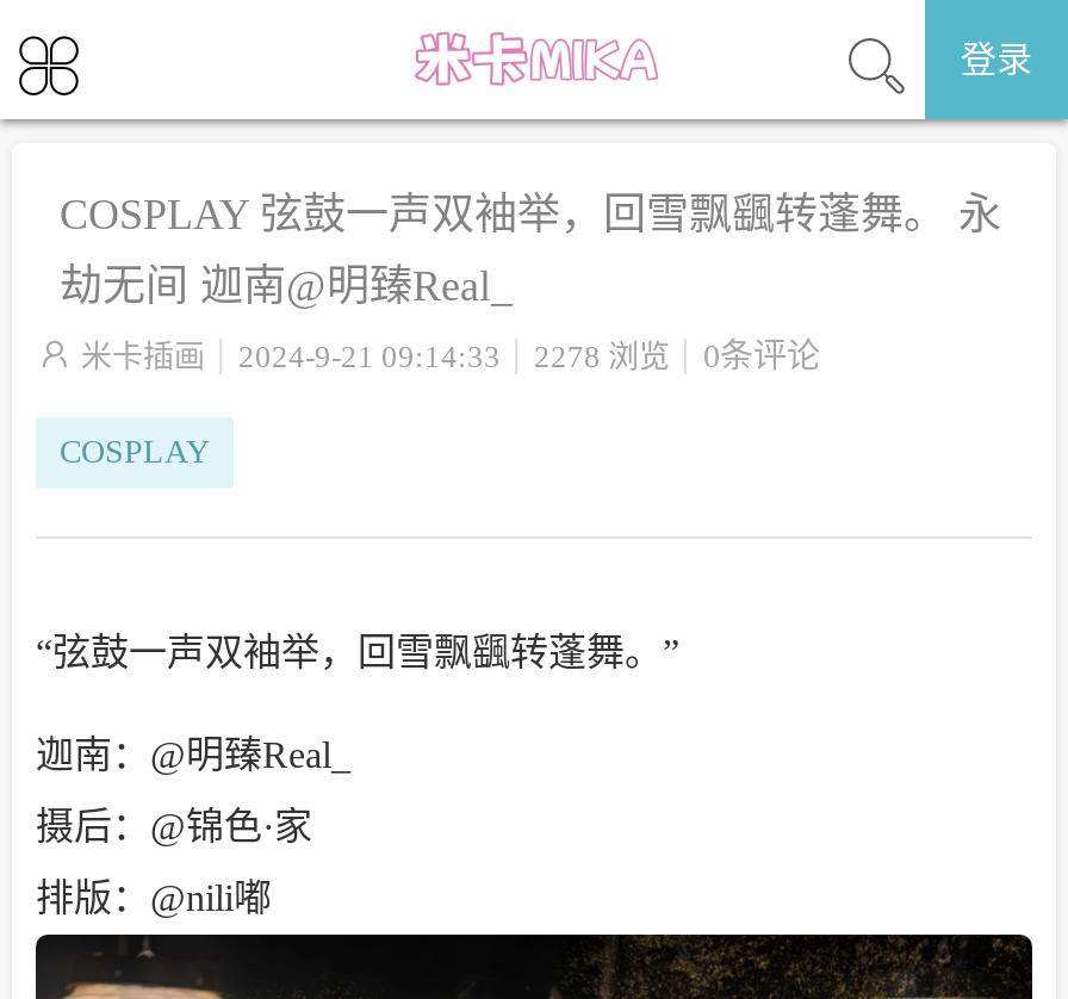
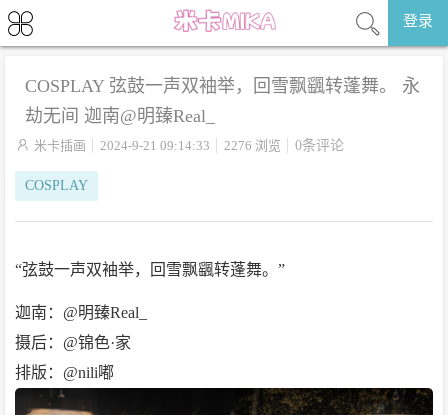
[534,339,670,374] 2278 浏览 -> [224,138,281,153] 2276 浏览

